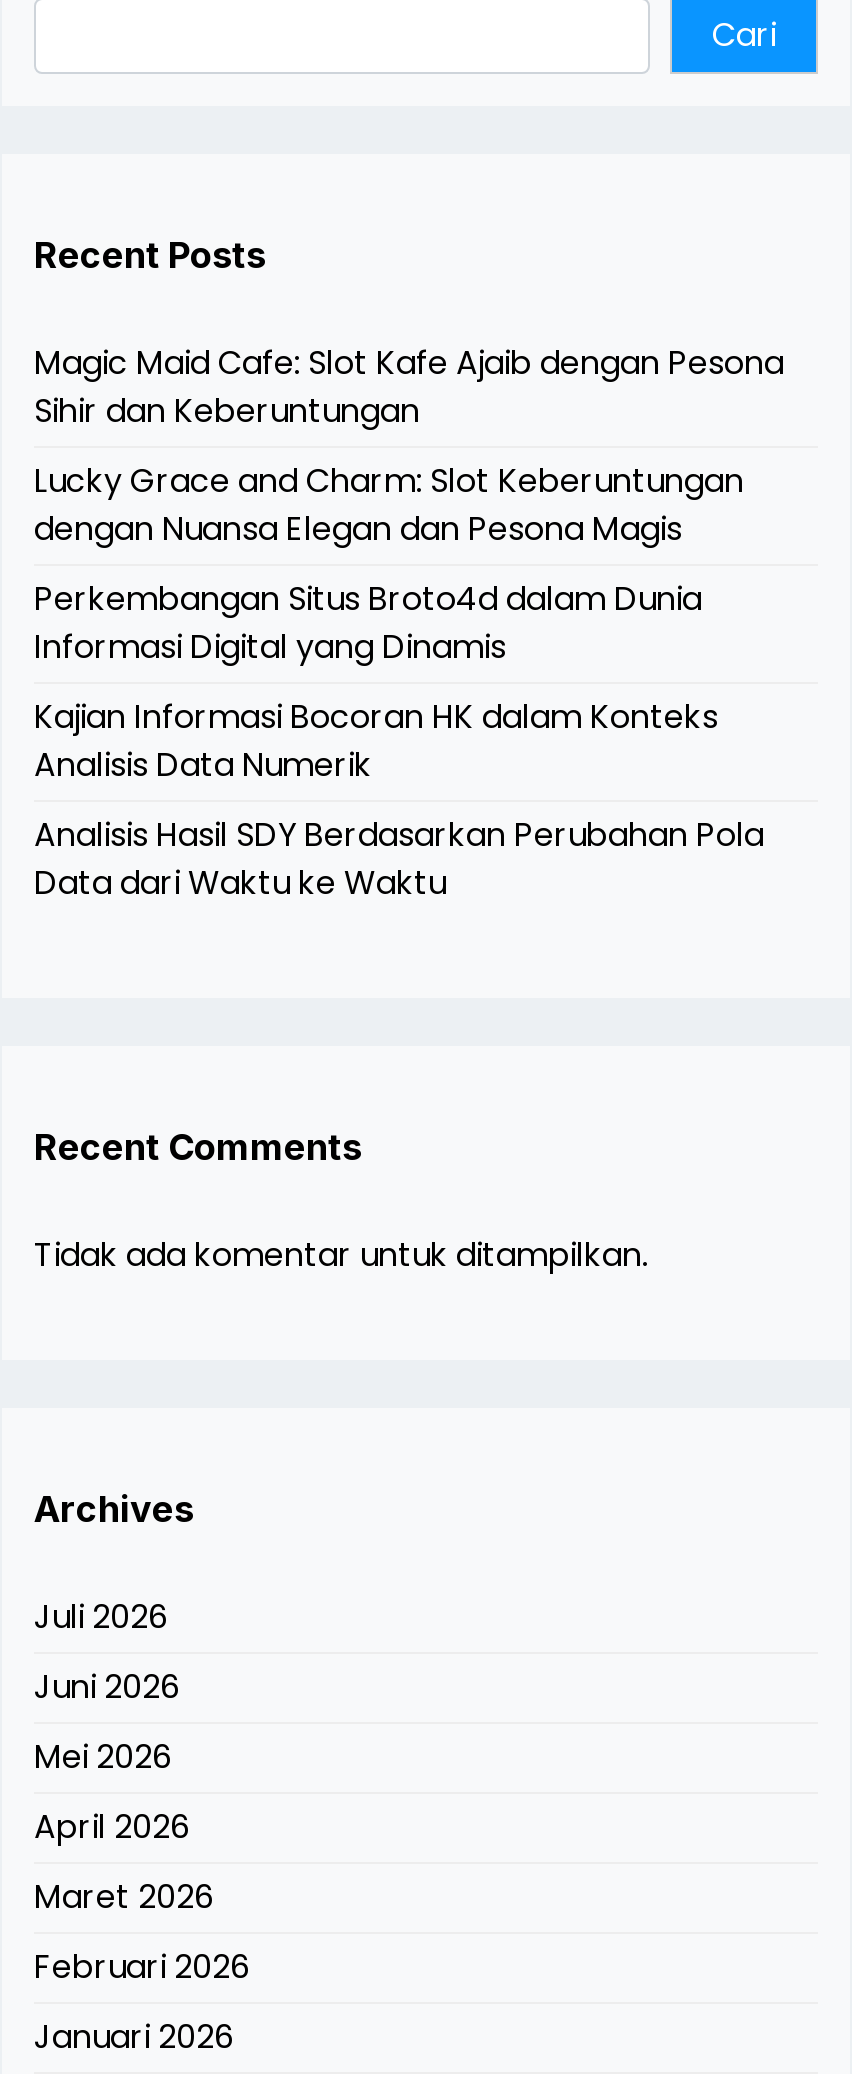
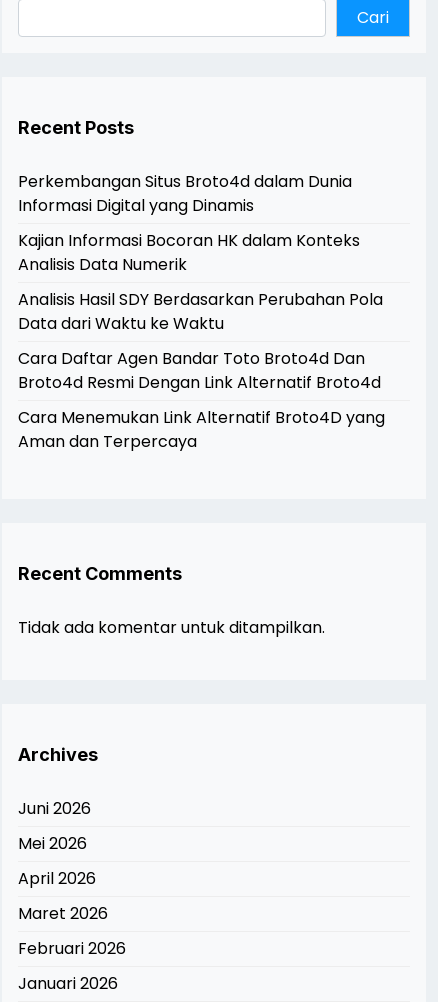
[34,339,784,551] Magic Maid Cafe: Slot Kafe Ajaib dengan Pesona | Sihir dan Keberuntungan | Lucky Grace and Charm: Slot Keberuntungan | dengan Nuansa Elegan dan Pesona Magis -> none
moved [34,575,764,905] -> [18,169,383,334]: Perkembangan Situs Broto4d dalam Dunia | Informasi Digital yang Dinamis | Kajian Informasi Bocoran HK dalam Konteks | Analisis Data Numerik | Analisis Hasil SDY Berdasarkan Perubahan Pola | Data dari Waktu ke Waktu
none -> [18,346,385,452] Cara Daftar Agen Bandar Toto Broto4d Dan | Broto4d Resmi Dengan Link Alternatif Broto4d | Cara Menemukan Link Alternatif Broto4D yang | Aman dan Terpercaya
[34,1593,168,1639] Juli 2026 -> none

